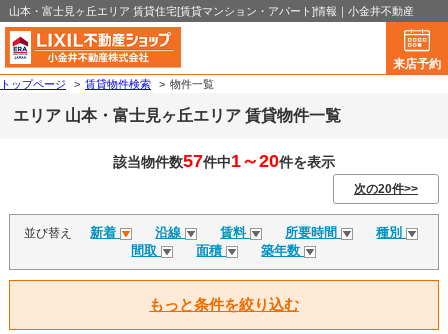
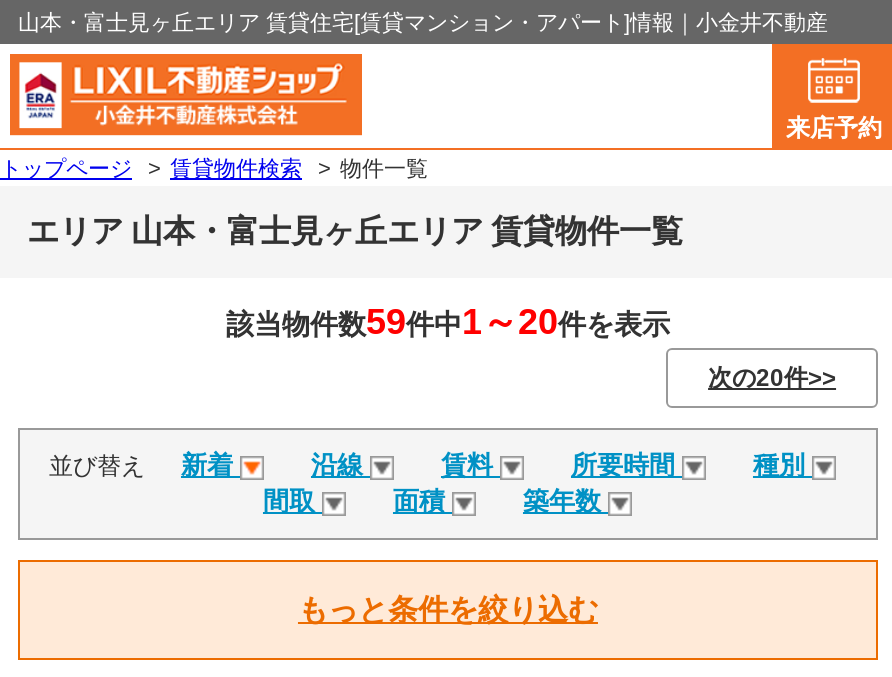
[113,151,335,171] 該当物件数57件中1～20件を表示 -> [226,302,670,342] 該当物件数59件中1～20件を表示

